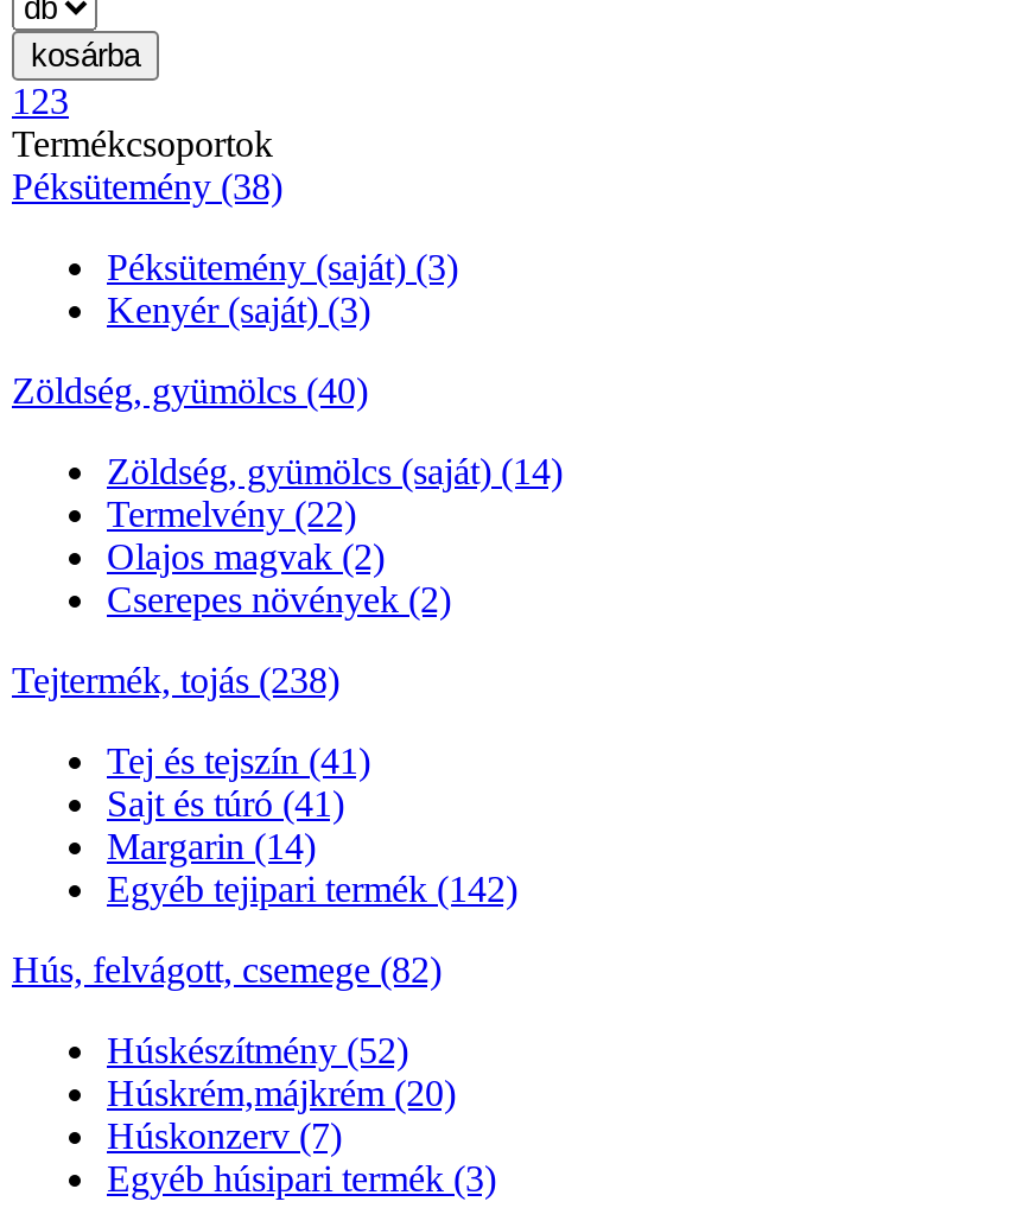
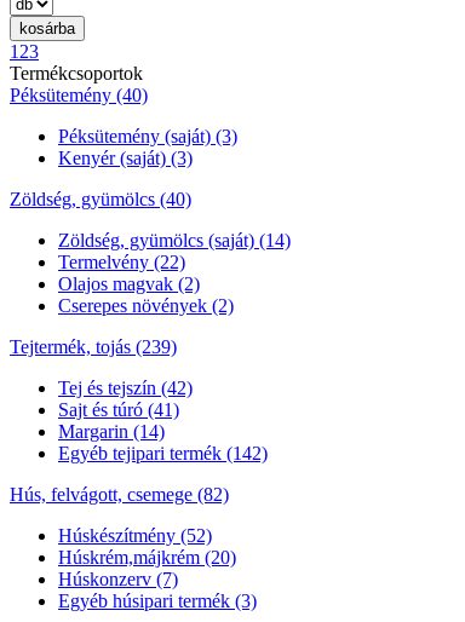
[12,166,282,206] Péksütemény (38) -> [10,85,148,105] Péksütemény (40)
[12,660,339,700] Tejtermék, tojás (238) -> [10,336,177,357] Tejtermék, tojás (239)
[107,740,370,781] Tej és tejszín (41) -> [58,377,193,398] Tej és tejszín (42)

